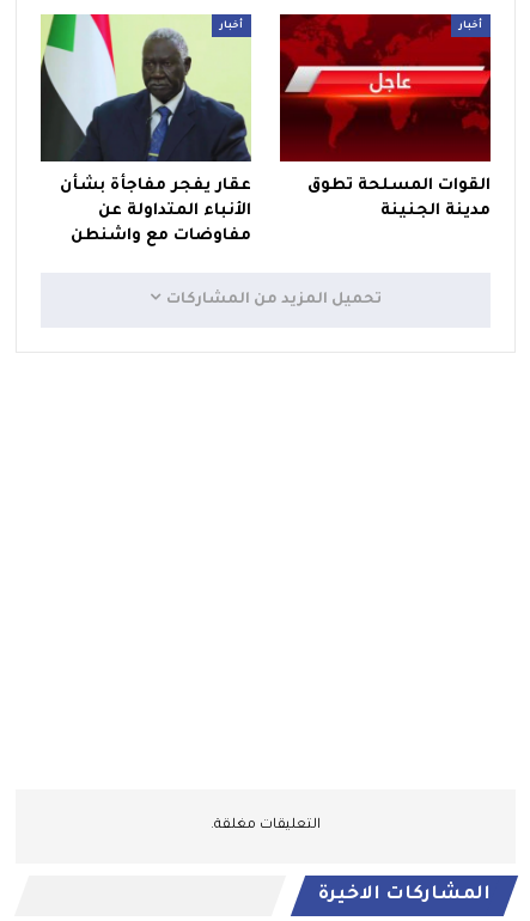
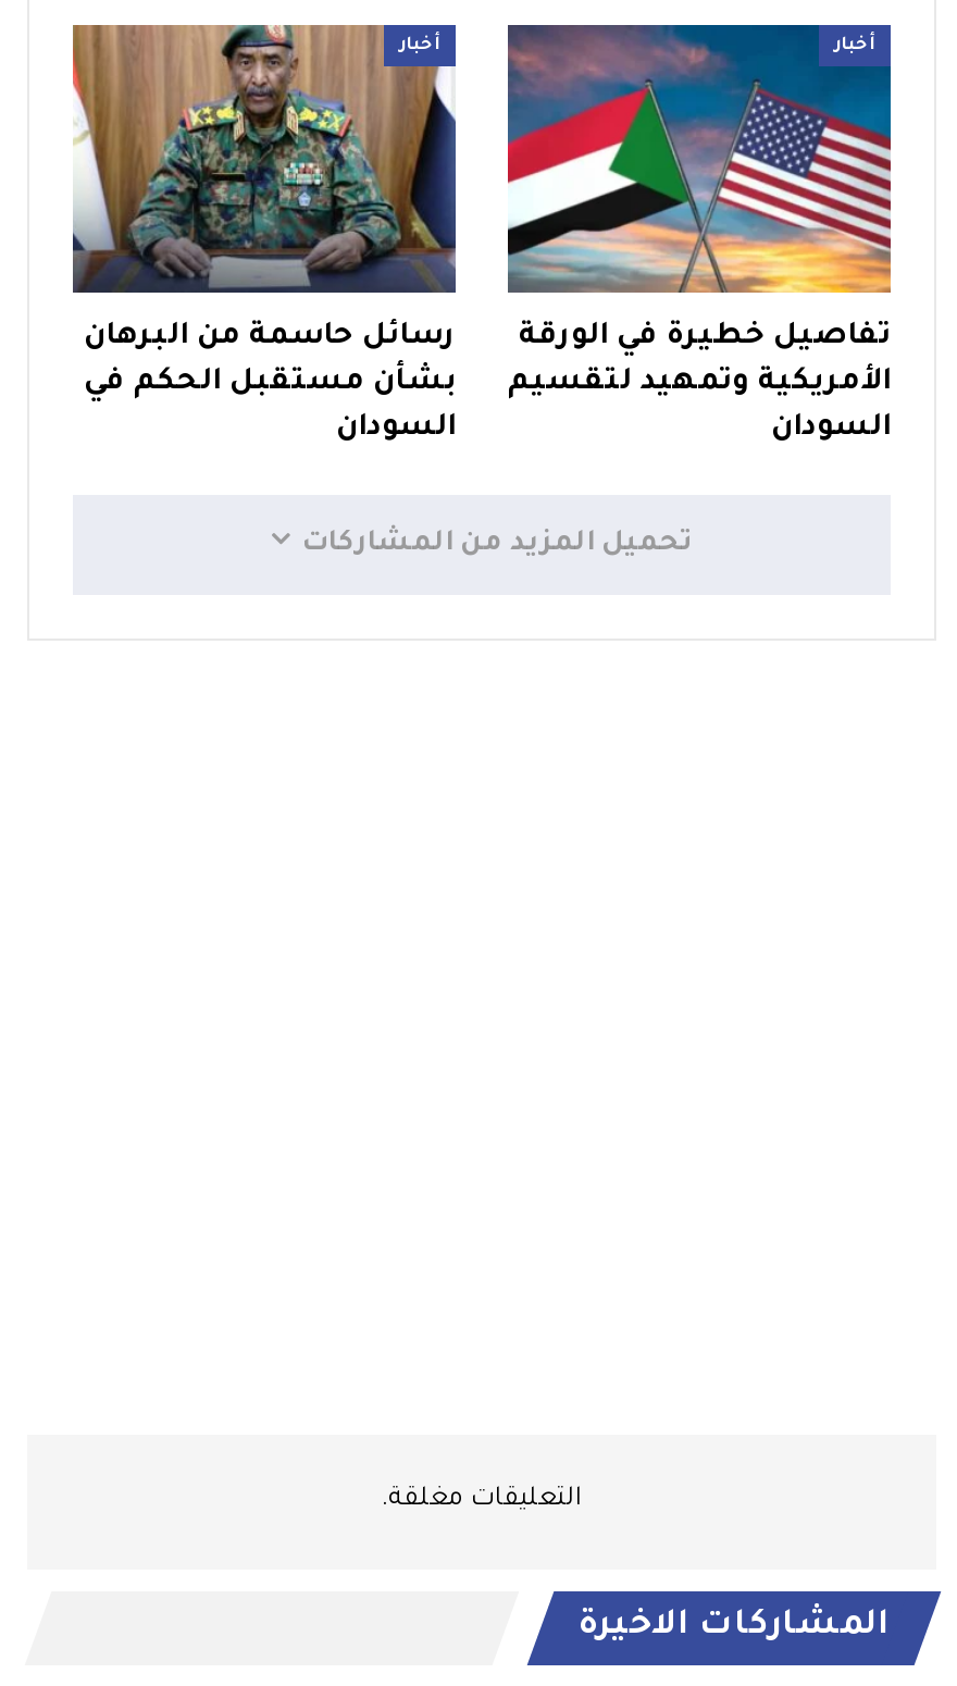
[39,13,251,245] [image] | عقار يفجر مفاجأة بشأن | الأنباء المتداولة عن | مفاوضات مع واشنطن -> [71,24,458,444] [image] | رسائل حاسمة من البرهان | بشأن مستقبل الحكم في | السودان
[279,13,492,220] [image] | القوات المسلحة تطوق | مدينة الجنينة -> [506,22,893,444] [image] | تفاصيل خطيرة في الورقة | الأمريكية وتمهيد لتقسيم | السودان

